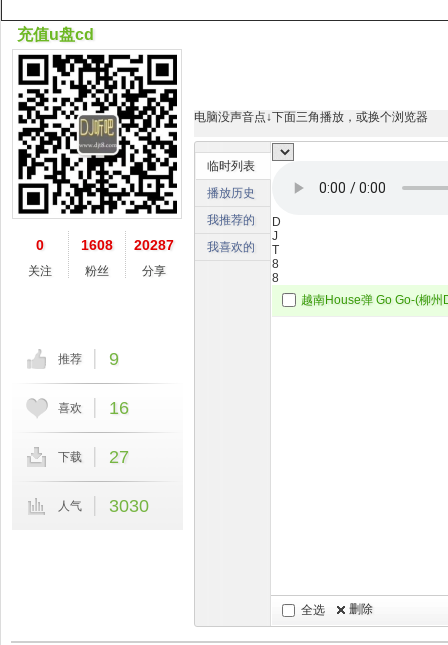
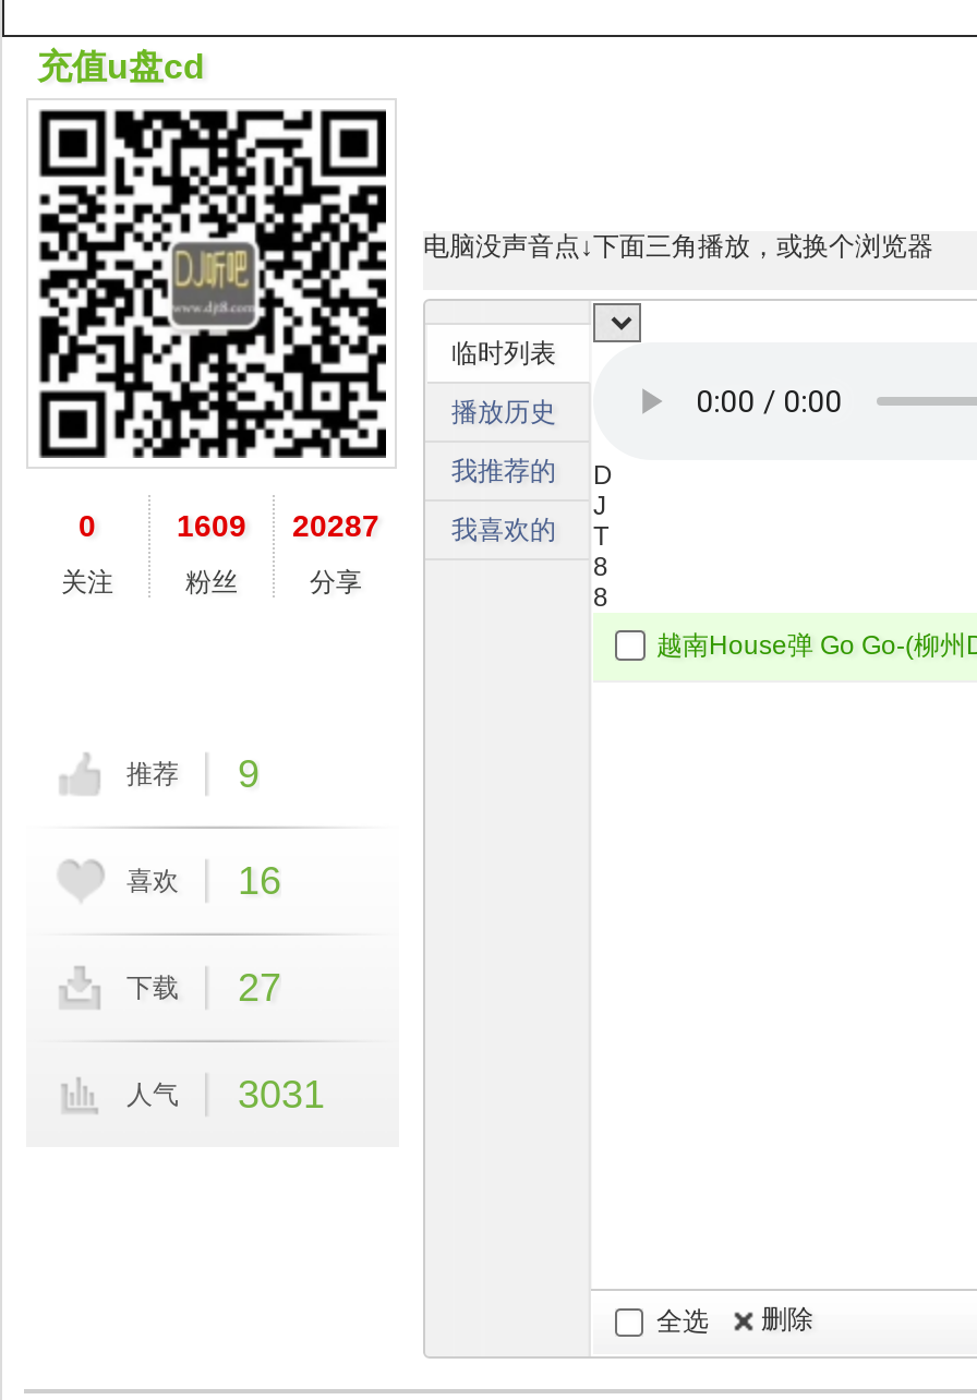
[81,237,174,253] 1608 20287 -> [177,508,379,543] 1609 20287
[58,496,149,516] 人气 3030 -> [126,1073,325,1117] 人气 3031

